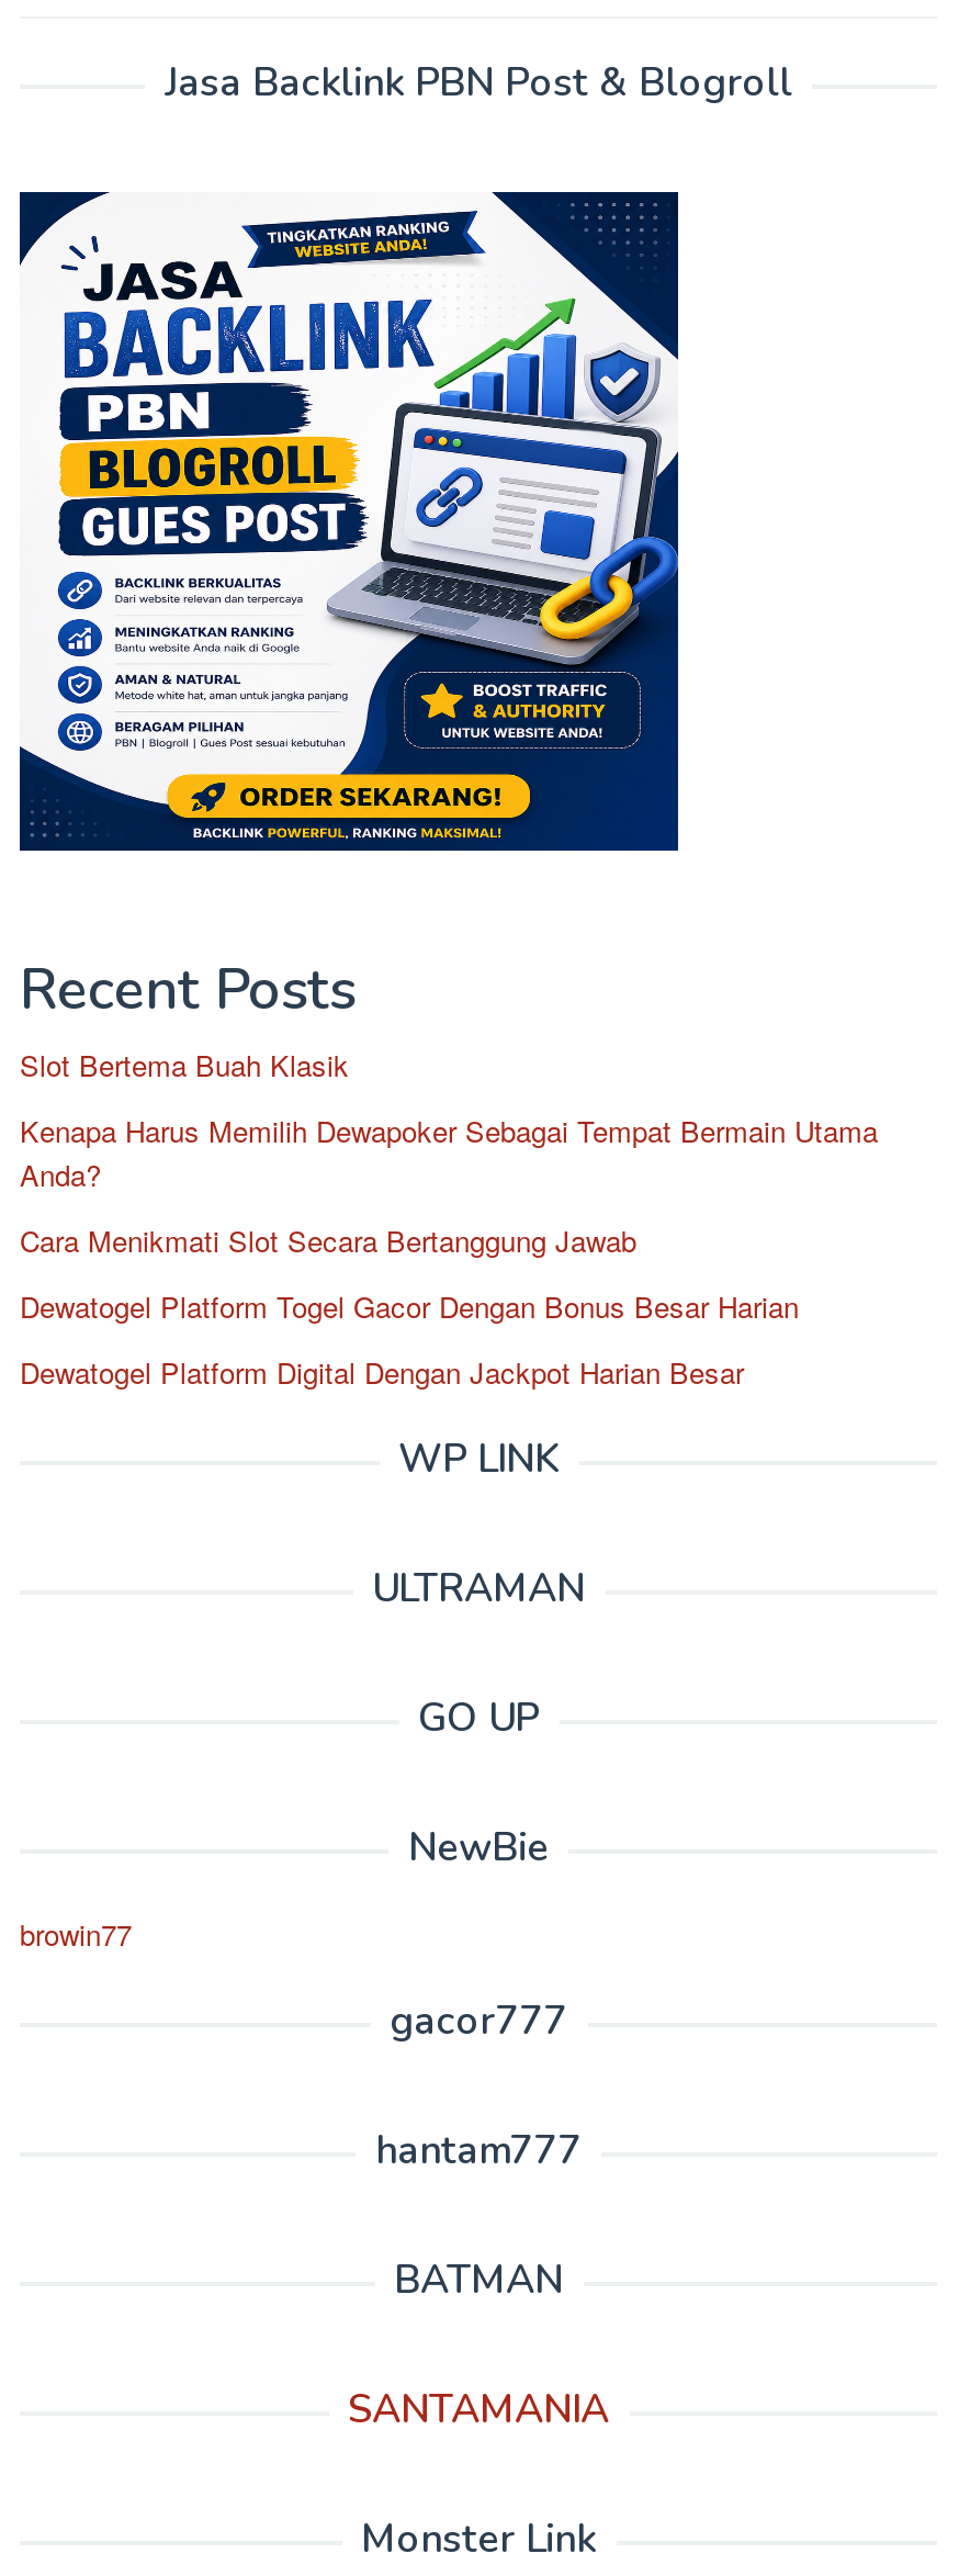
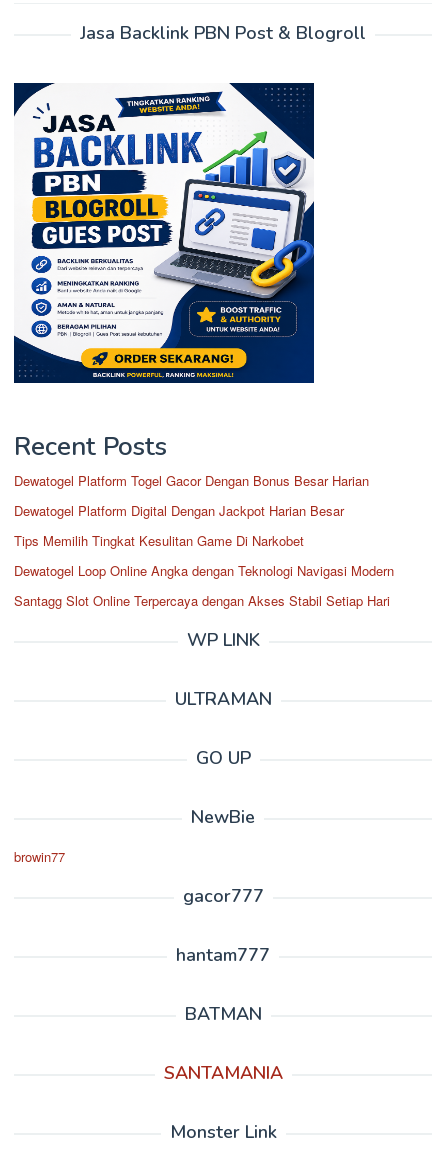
[20,1044,878,1261] Slot Bertema Buah Klasik | Kenapa Harus Memilih Dewapoker Sebagai Tempat Bermain Utama | Anda? | Cara Menikmati Slot Secara Bertanggung Jawab -> none
moved [20,1285,799,1393] -> [14,471,369,520]: Dewatogel Platform Togel Gacor Dengan Bonus Besar Harian | Dewatogel Platform Digital Dengan Jackpot Harian Besar
none -> [14,531,394,610] Tips Memilih Tingkat Kesulitan Game Di Narkobet | Dewatogel Loop Online Angka dengan Teknologi Navigasi Modern | Santagg Slot Online Terpercaya dengan Akses Stabil Setiap Hari

